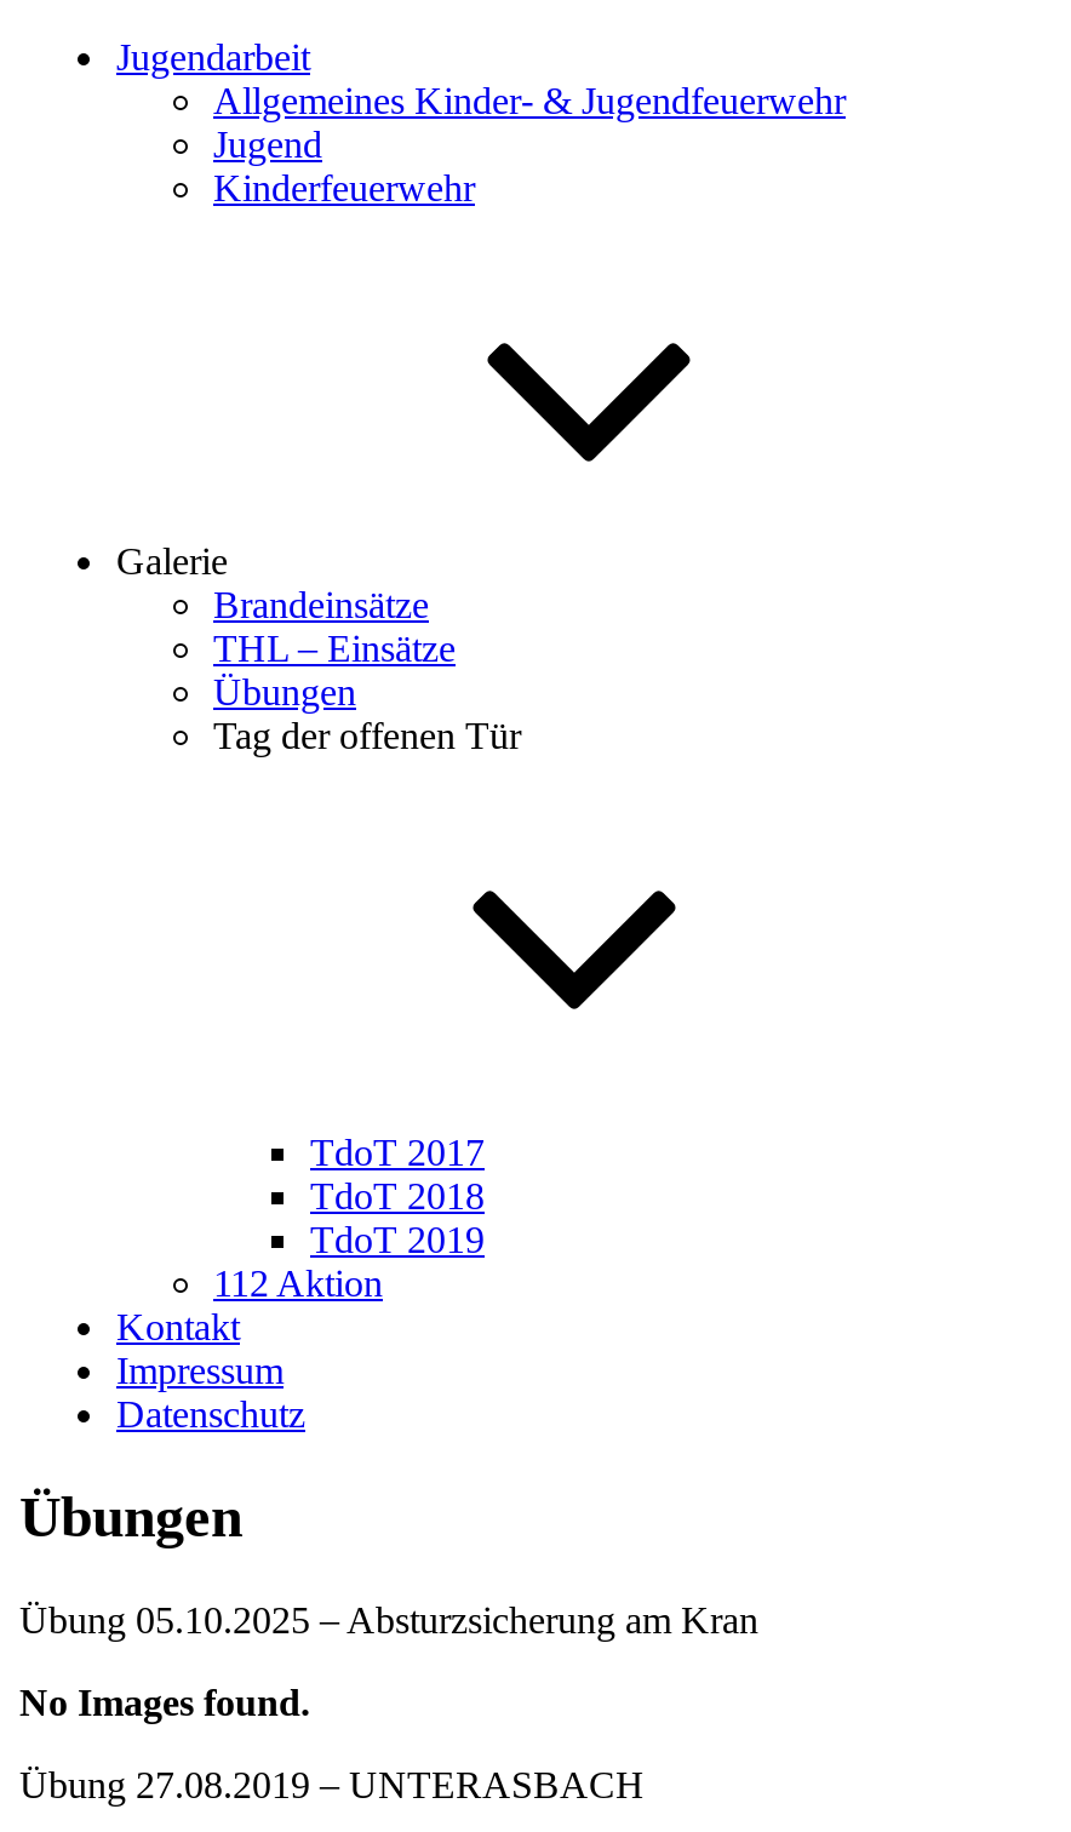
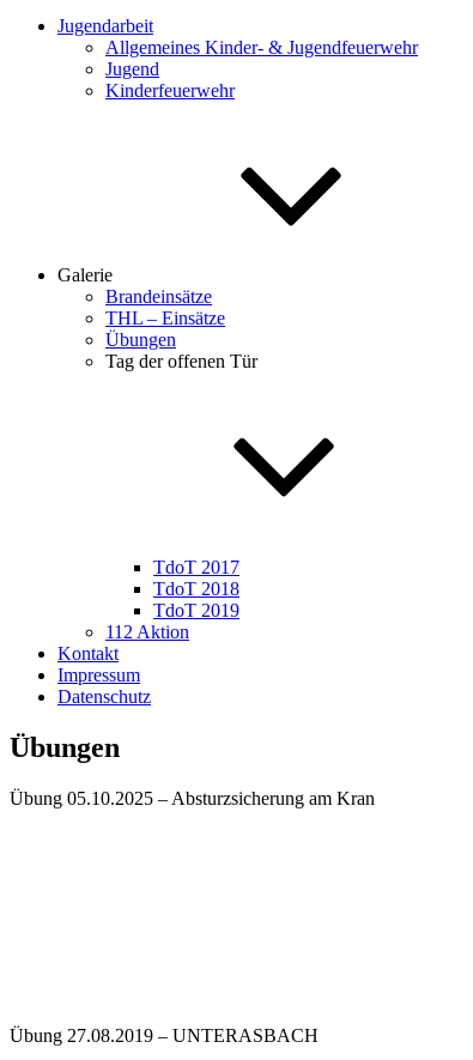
[19,1681,310,1722] No Images found. -> none

